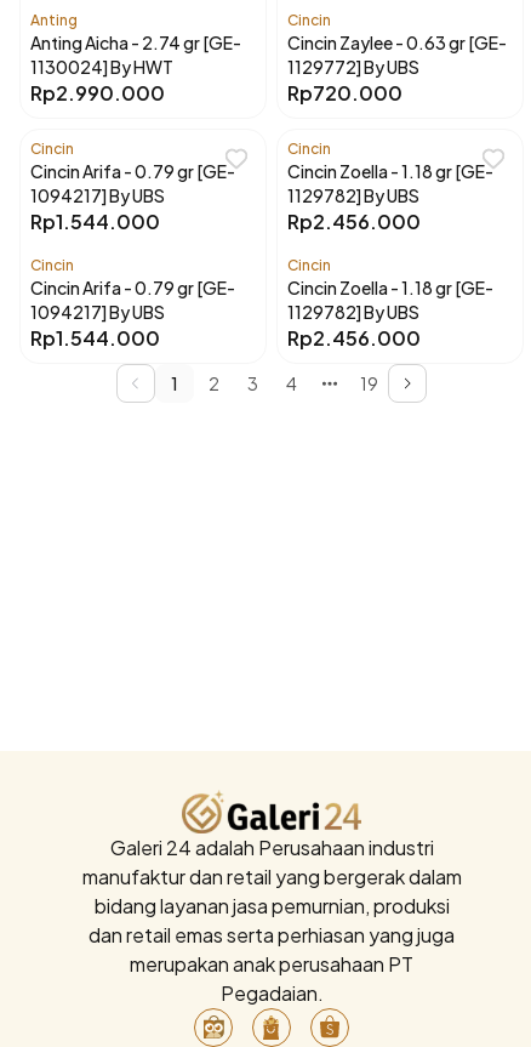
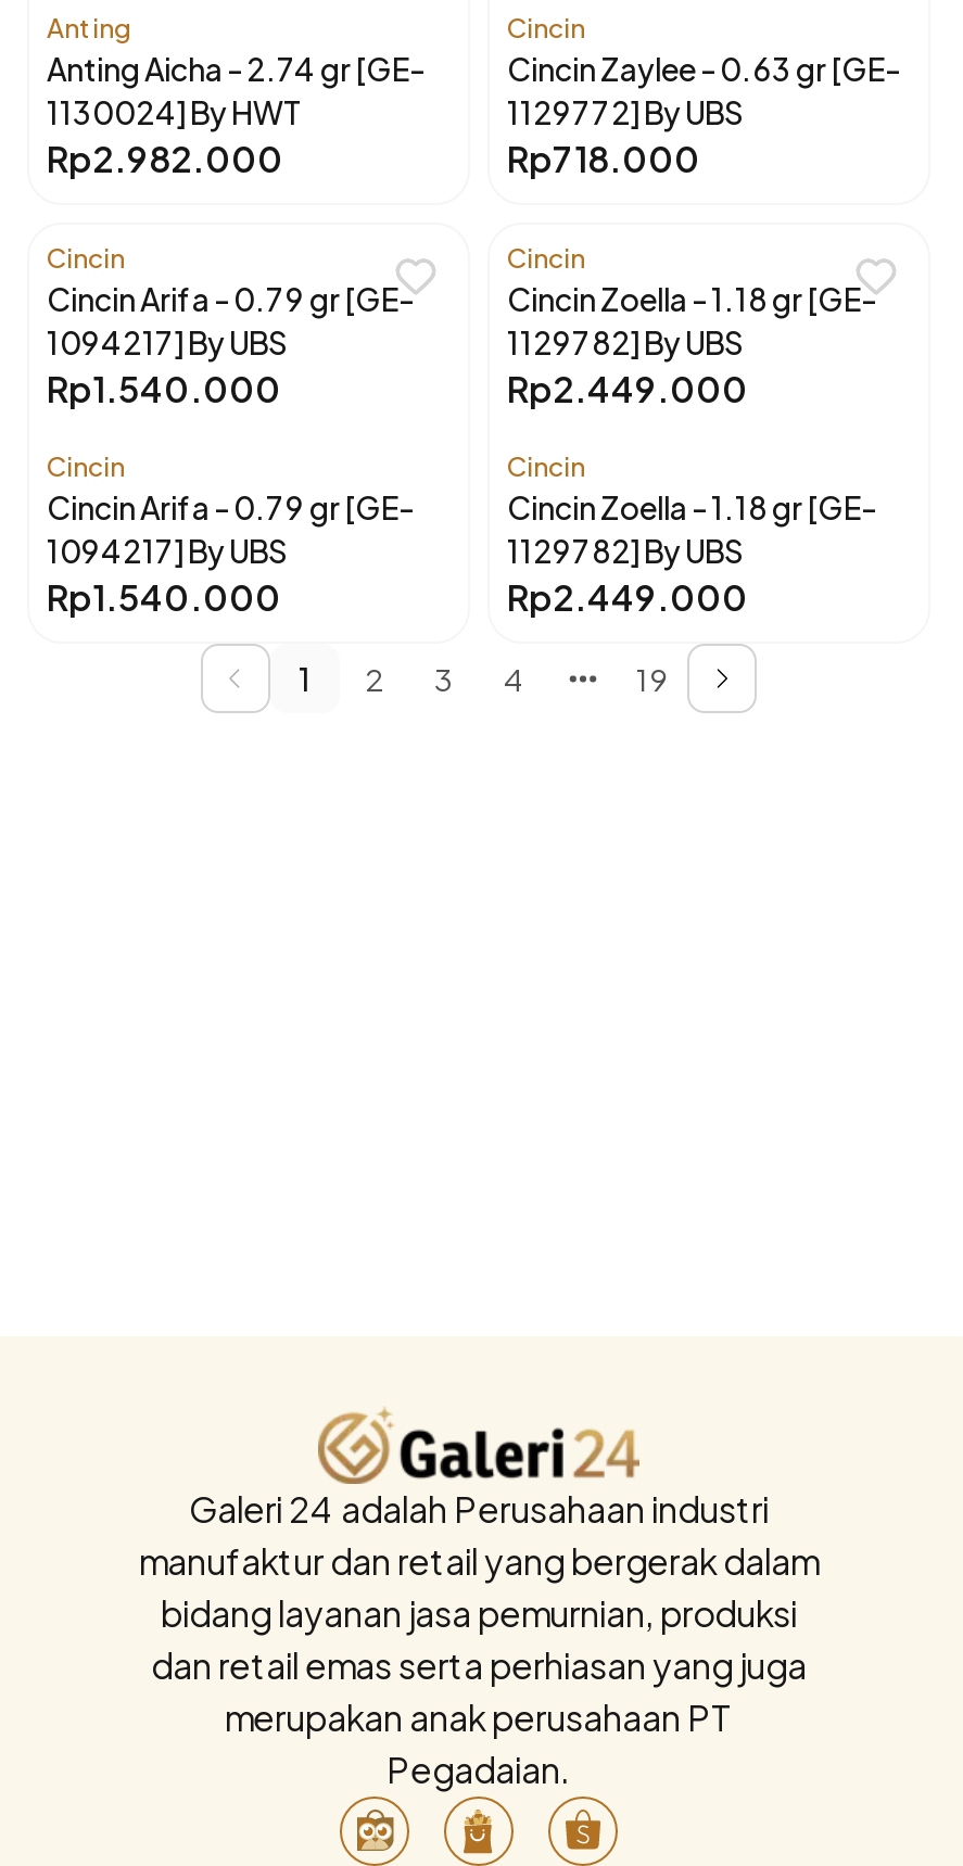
[30,80,165,106] Rp2.990.000 -> [47,136,283,181] Rp2.982.000
[287,80,402,106] Rp720.000 -> [507,136,700,181] Rp718.000
[30,209,160,234] Rp1.544.000 -> [47,366,281,411] Rp1.540.000
[287,209,421,234] Rp2.456.000 -> [507,366,748,411] Rp2.449.000
[30,325,160,351] Rp1.544.000 -> [47,574,281,620] Rp1.540.000
[287,325,421,351] Rp2.456.000 -> [507,574,748,620] Rp2.449.000

